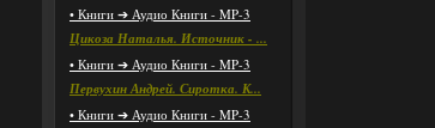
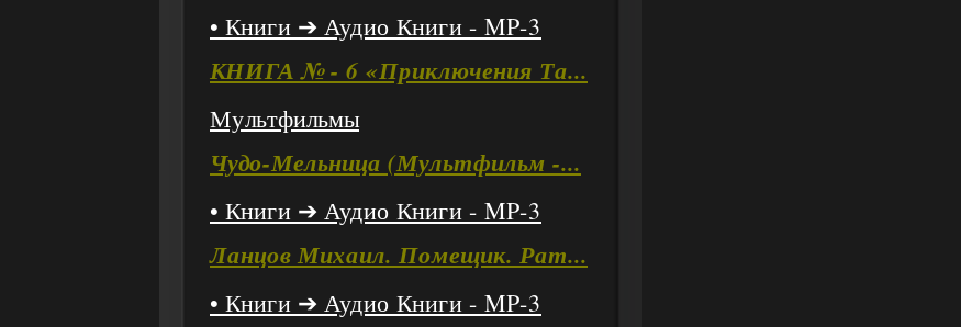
[70,29,267,48] Цикоза Наталья. Источник - ... -> [210,53,588,180] КНИГА № - 6 «Приключения Та... | Мультфильмы | Чудо-Мельница (Мультфильм -...
[70,79,261,98] Первухин Андрей. Сиротка. К... -> [210,237,588,272] Ланцов Михаил. Помещик. Рат...

